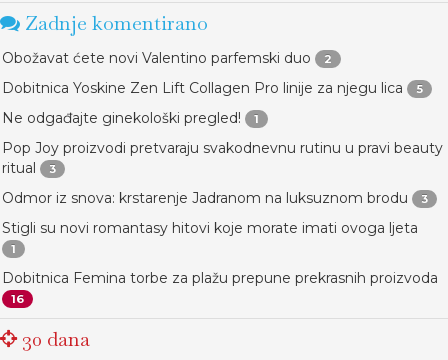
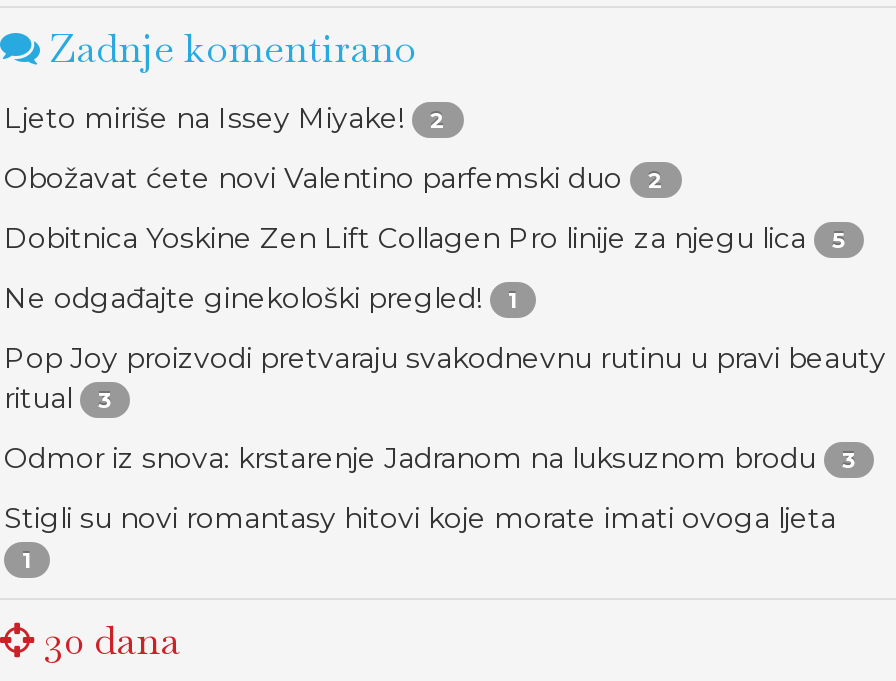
none -> [4,100,446,136] Ljeto miriše na Issey Miyake! | 2
moved [2,49,443,256] -> [4,160,886,574]: Obožavat ćete novi Valentino parfemski duo | 2 | Dobitnica Yoskine Zen Lift Collagen Pro linije za njegu lica | ... | Stigli su novi romantasy hitovi koje morate imati ovoga ljeta | 1
[2,269,438,306] Dobitnica Femina torbe za plažu prepune prekrasnih proizvoda | 16 -> none

